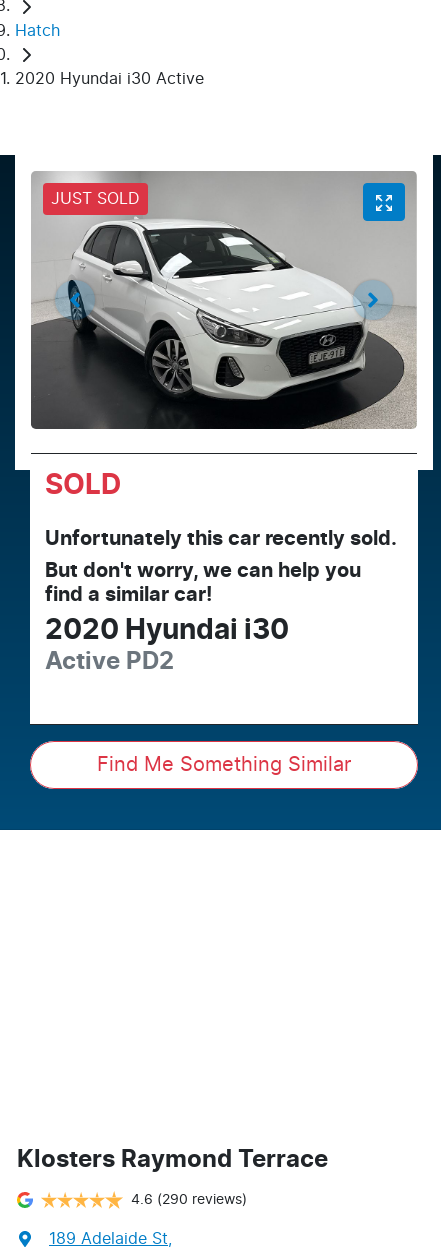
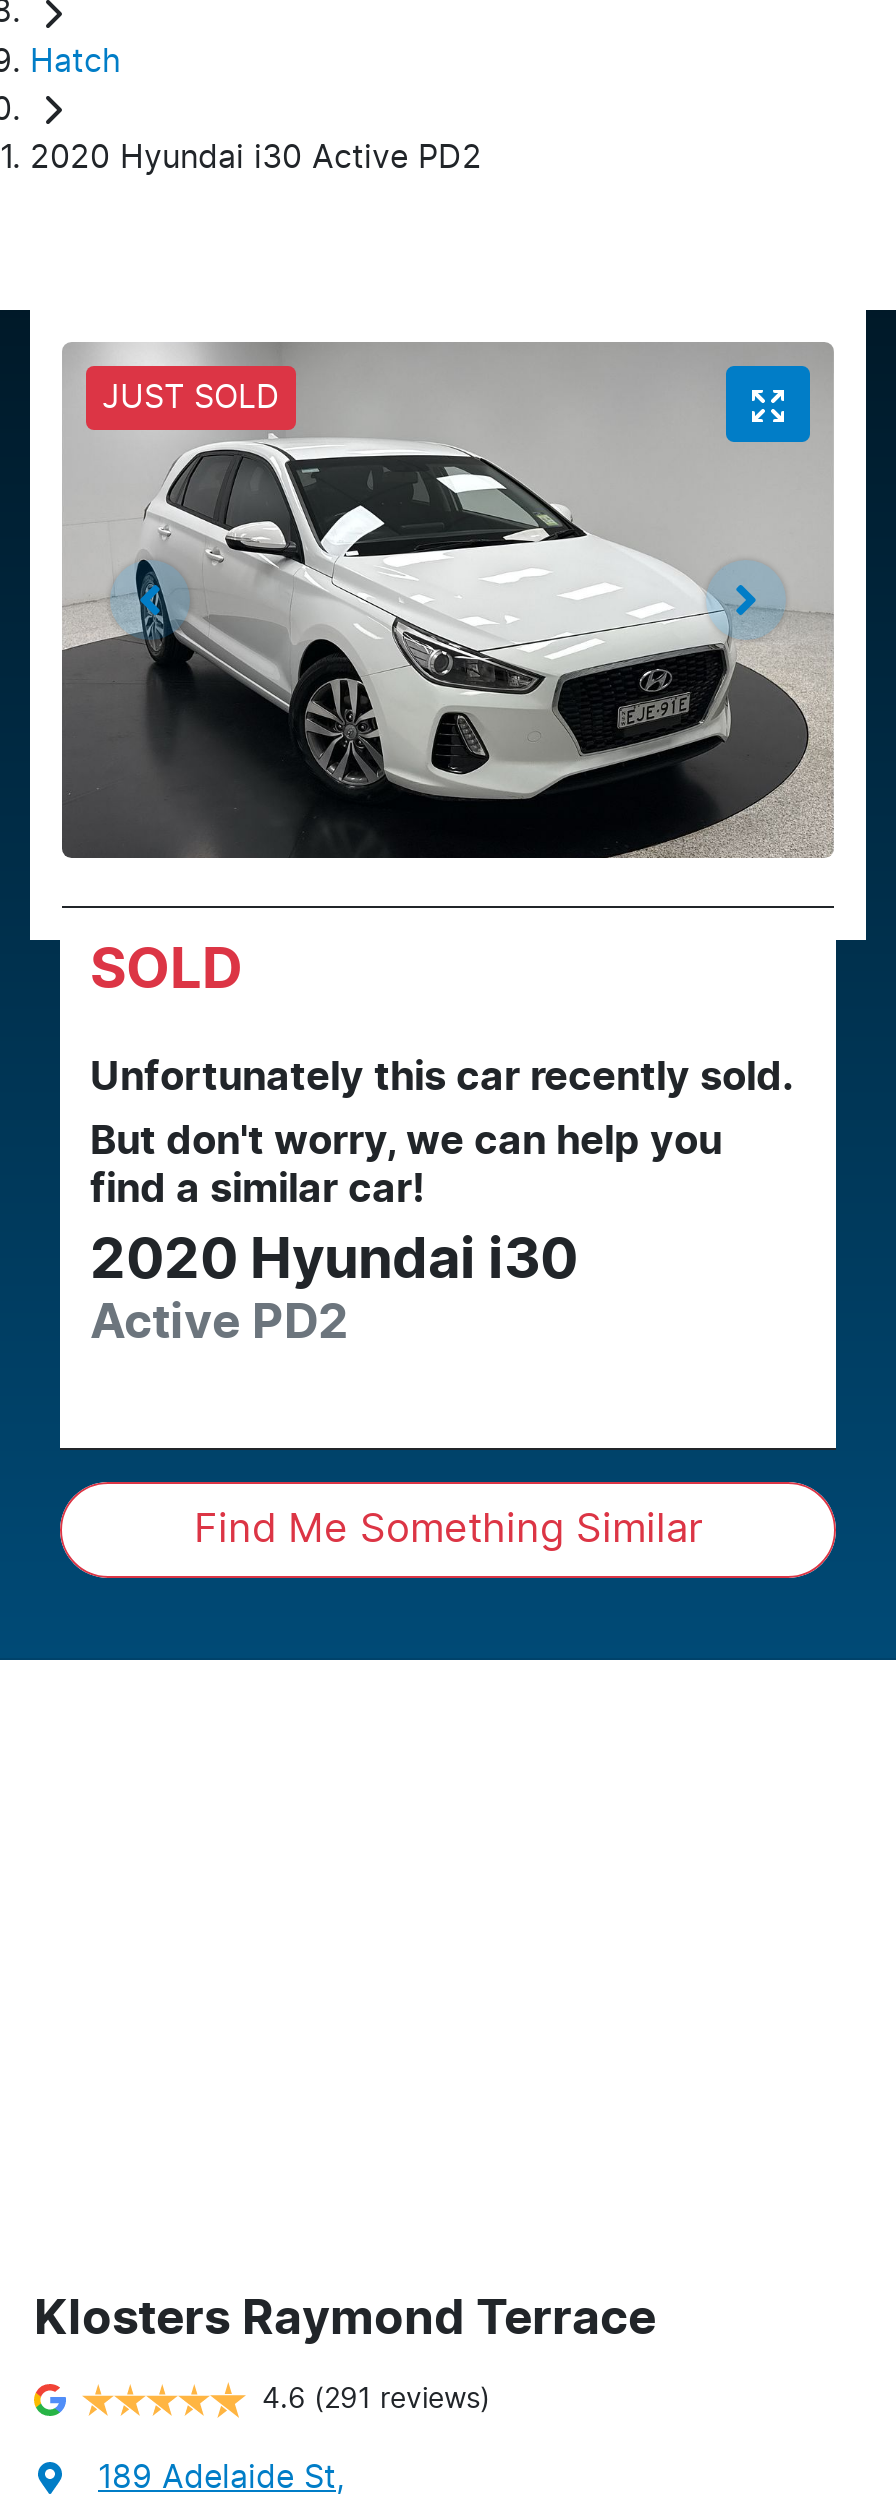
[15,71,204,87] 2020 Hyundai i30 Active -> [30,142,482,174] 2020 Hyundai i30 Active PD2
[131,1192,247,1206] 4.6 (290 reviews) -> [262,2385,490,2413] 4.6 (291 reviews)

